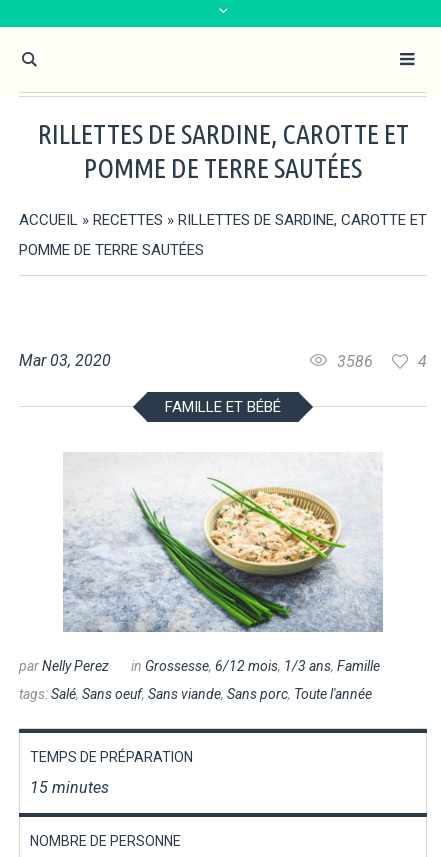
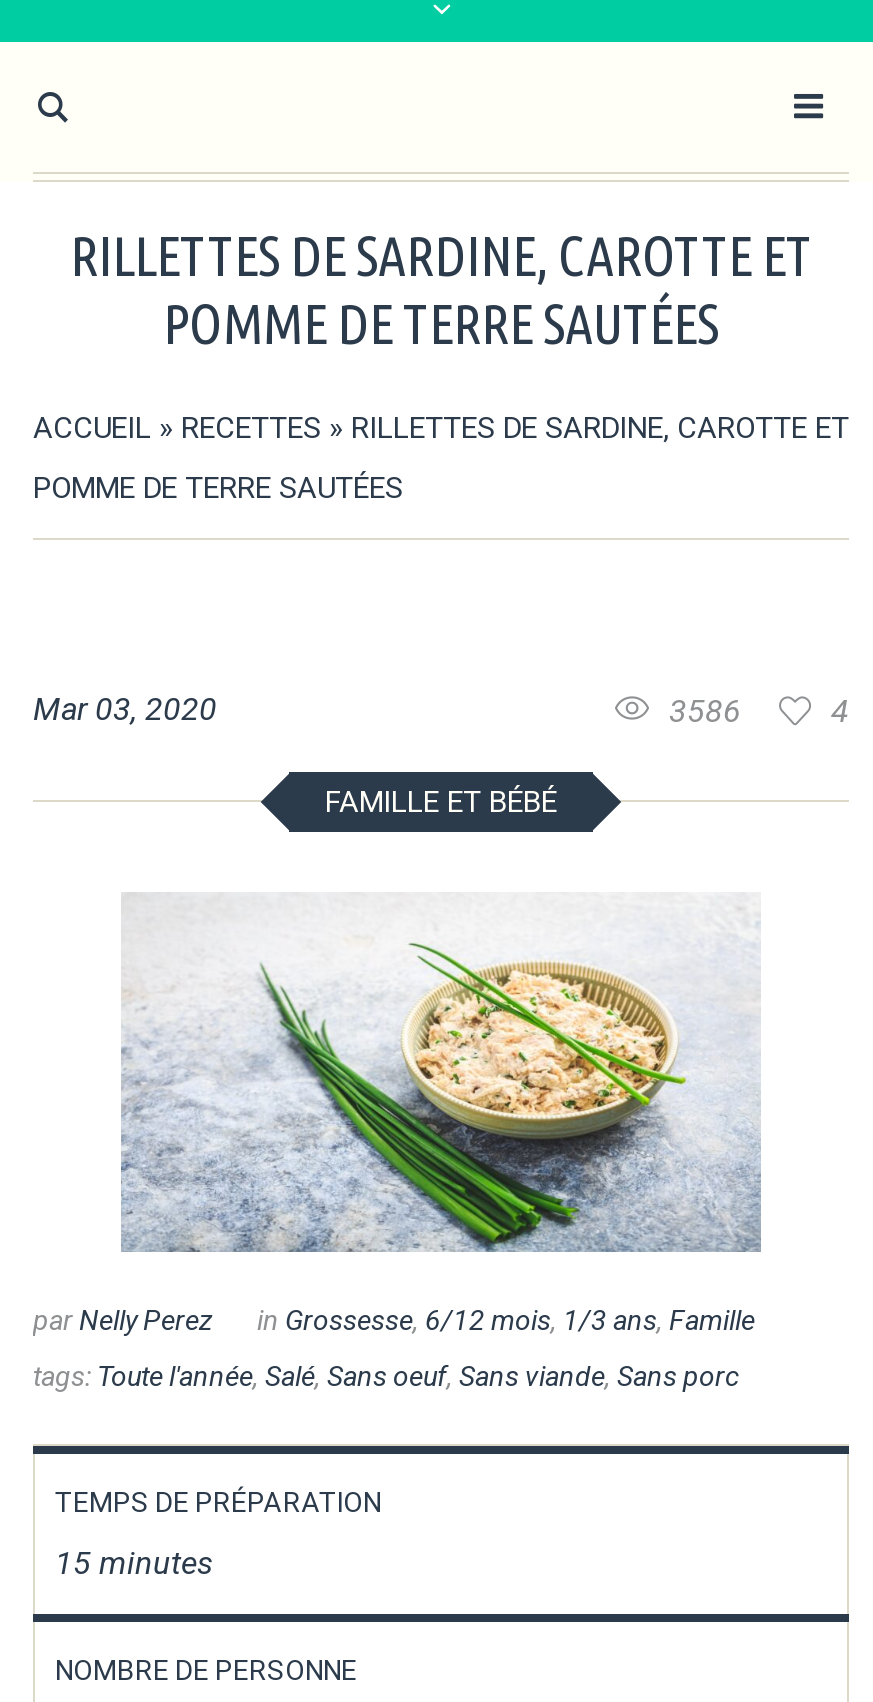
[19,686,372,702] tags: Salé, Sans oeuf, Sans viande, Sans porc, Toute l'année -> [33,1360,739,1392] tags: Toute l'année, Salé, Sans oeuf, Sans viande, Sans porc

